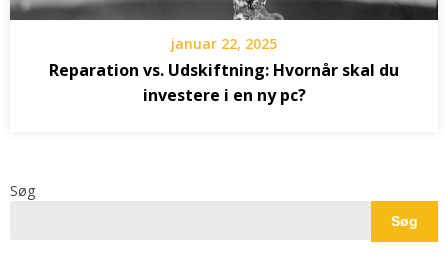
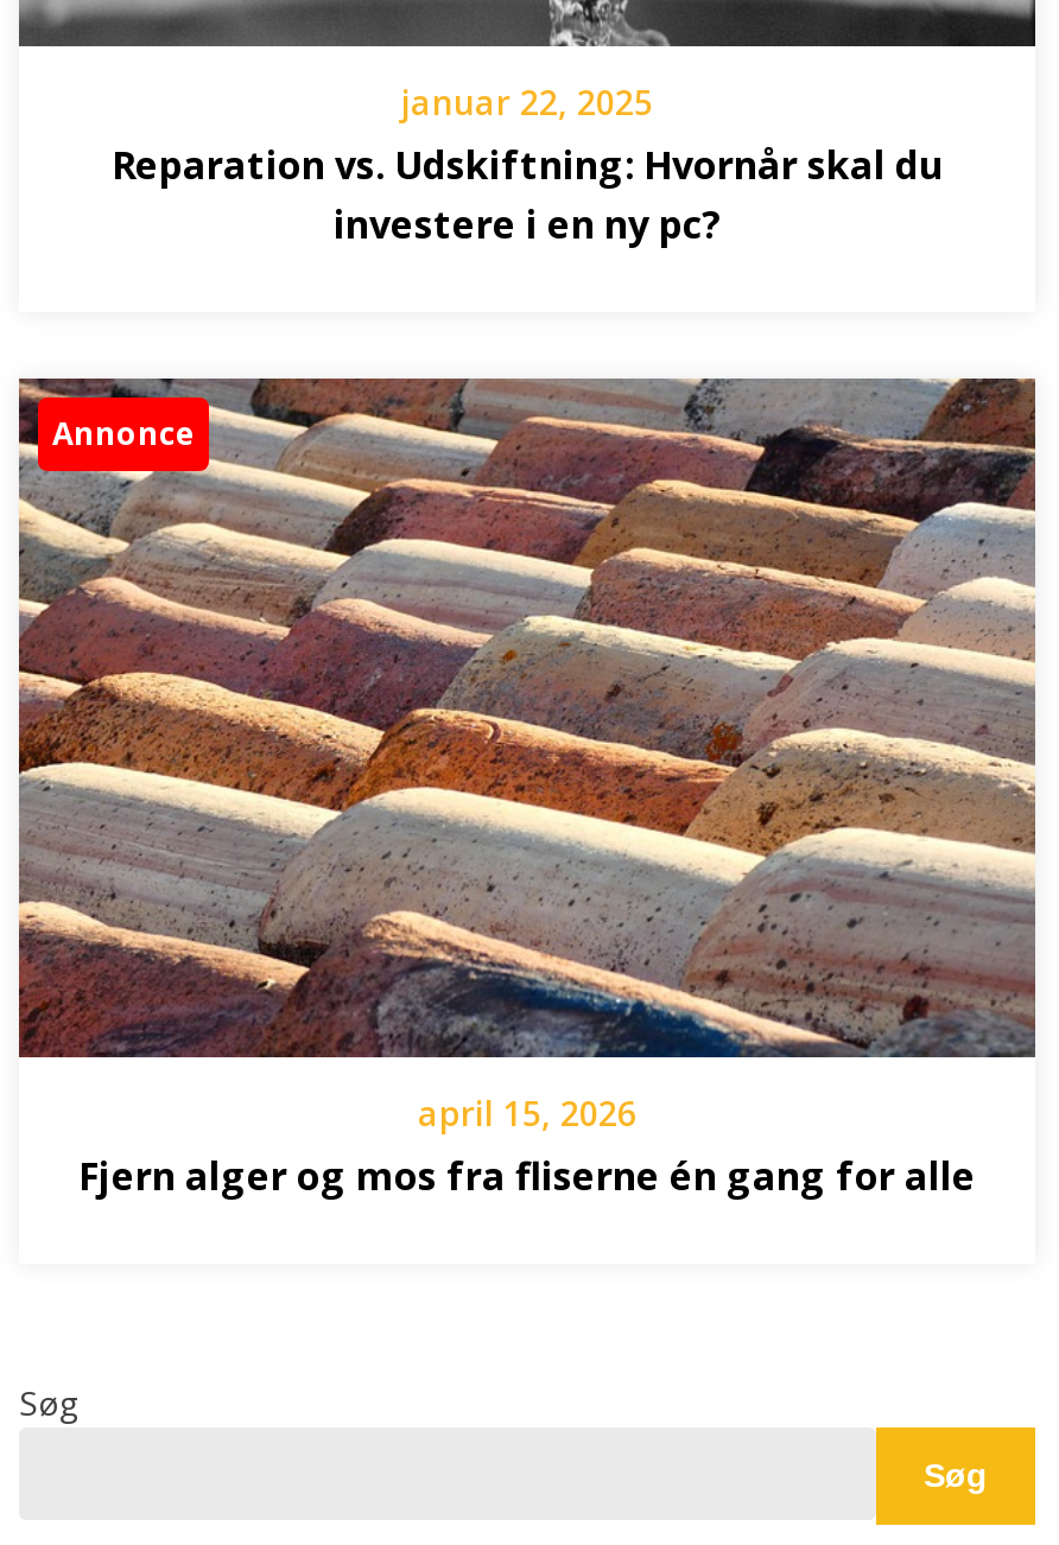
none -> [17,375,1038,1061] [image] | Annonce
none -> [78,1090,976,1201] april 15, 2026 | Fjern alger og mos fra fliserne én gang for alle

